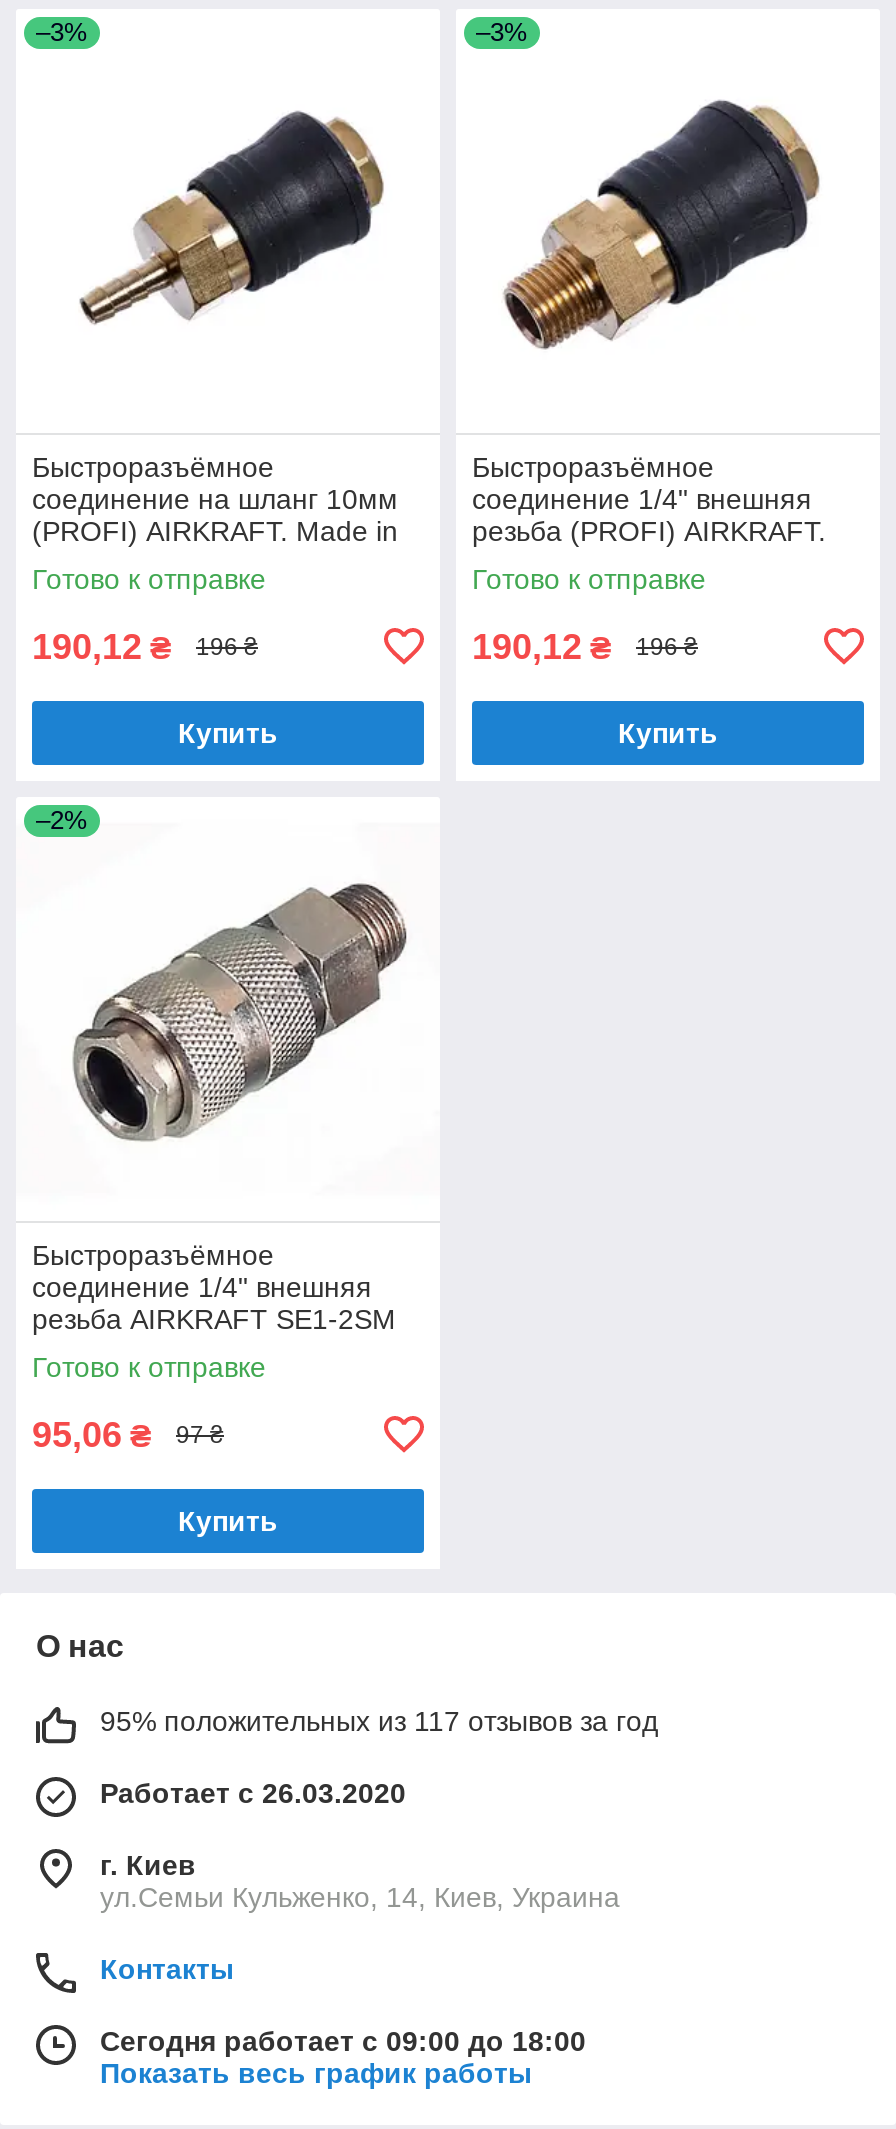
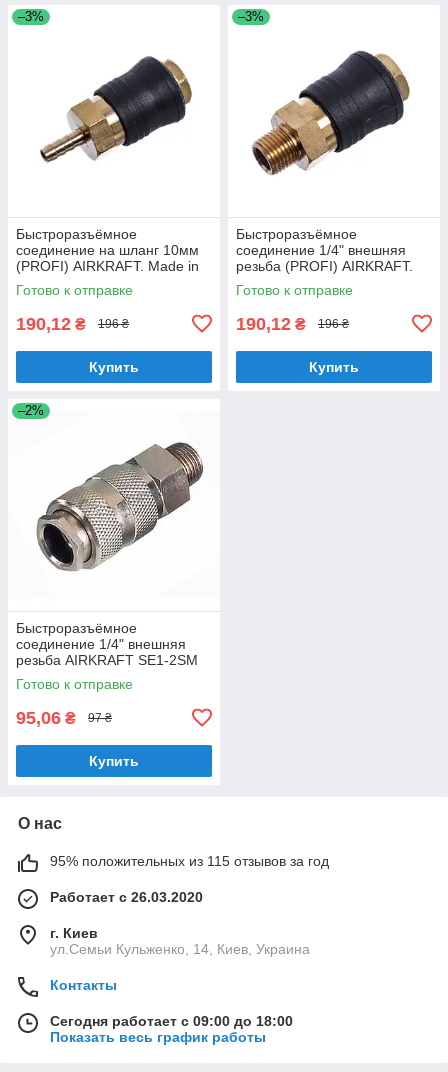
[100,1705,658,1737] 95% положительных из 117 отзывов за год -> [50,853,329,869] 95% положительных из 115 отзывов за год

